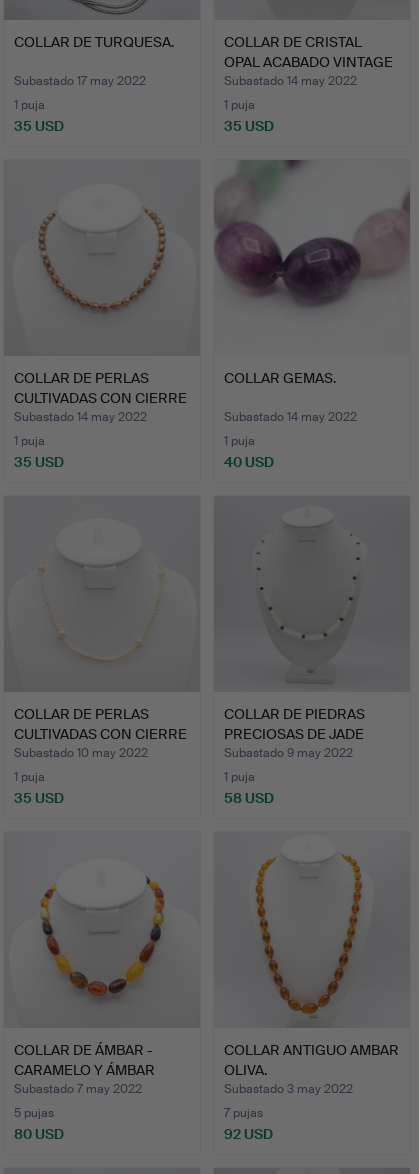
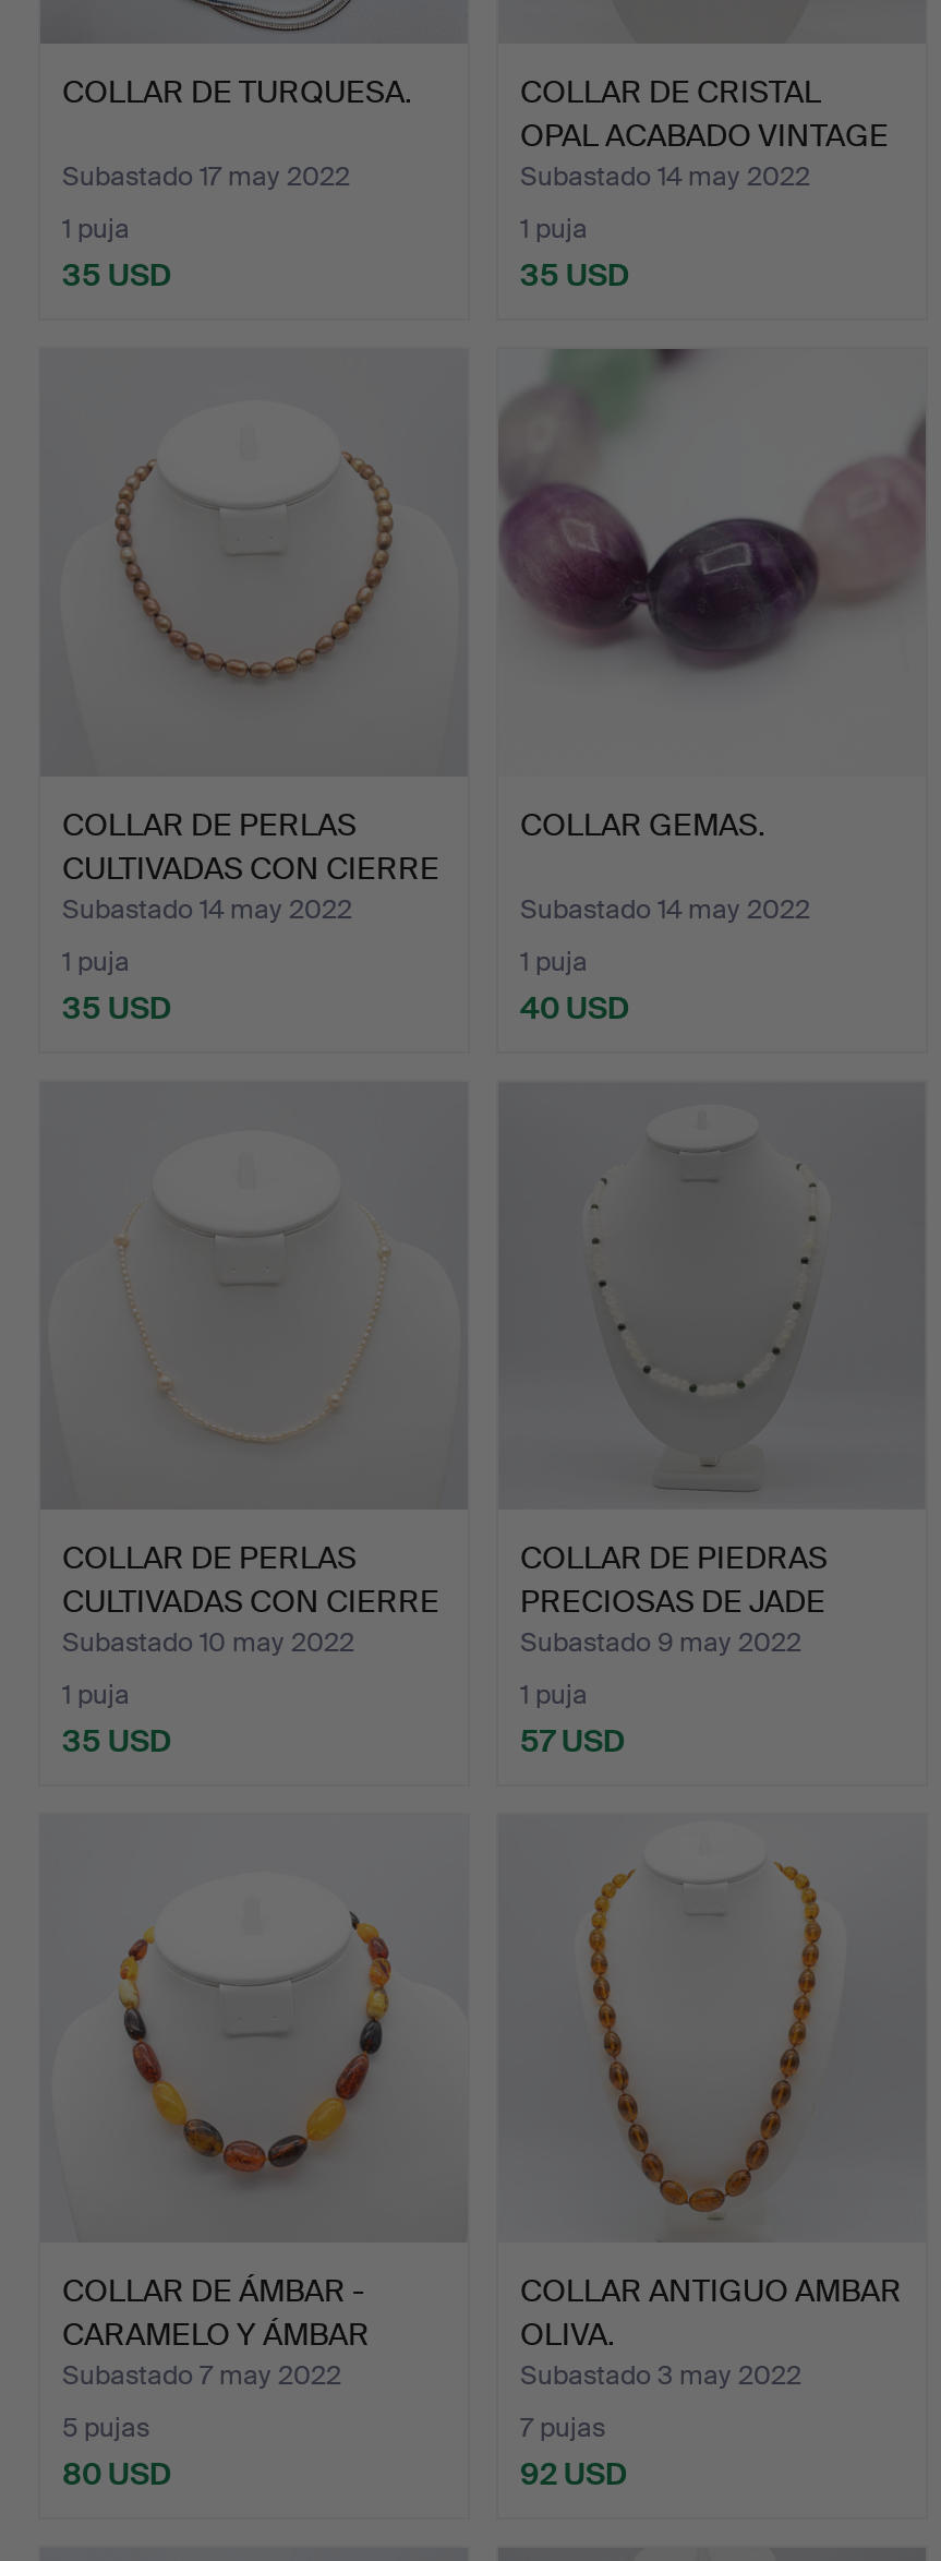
[224,789,274,807] 58 USD -> [520,1721,625,1760] 57 USD

